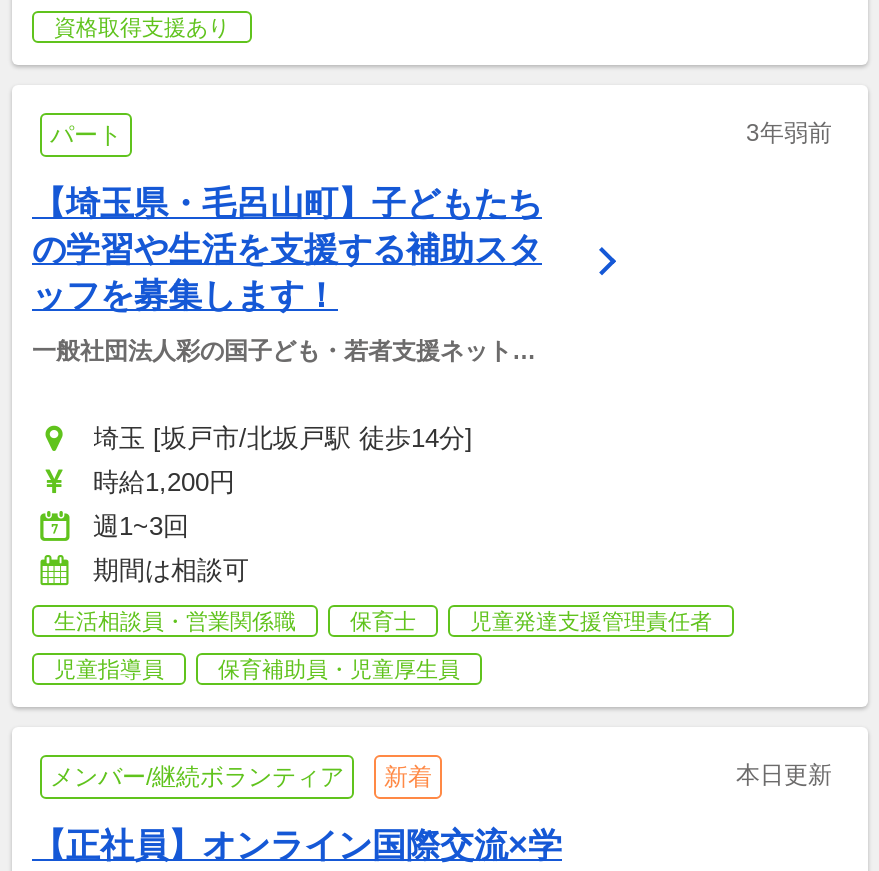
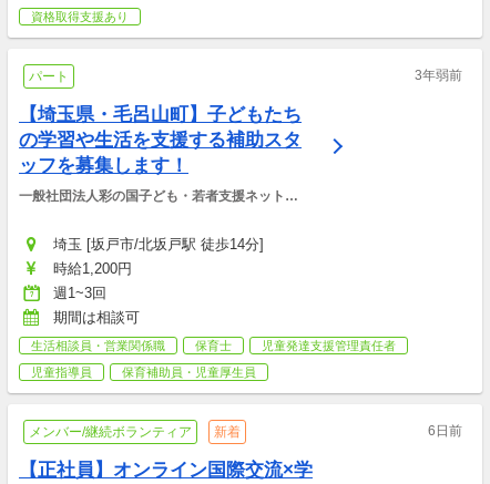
[736,761,832,789] 本日更新 -> [428,423,462,439] 6日前

